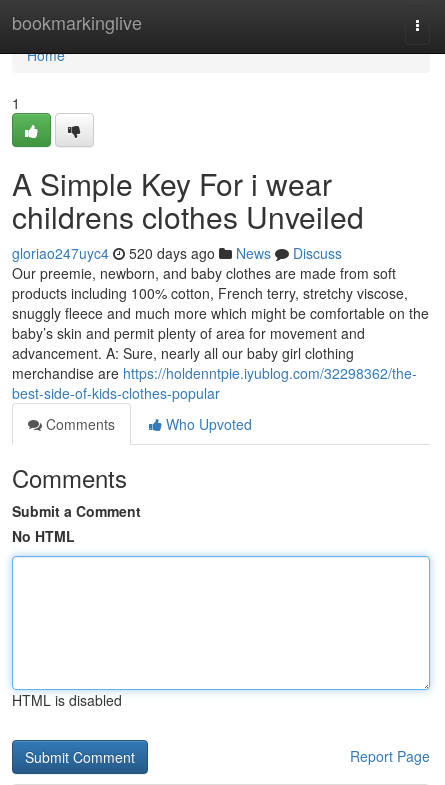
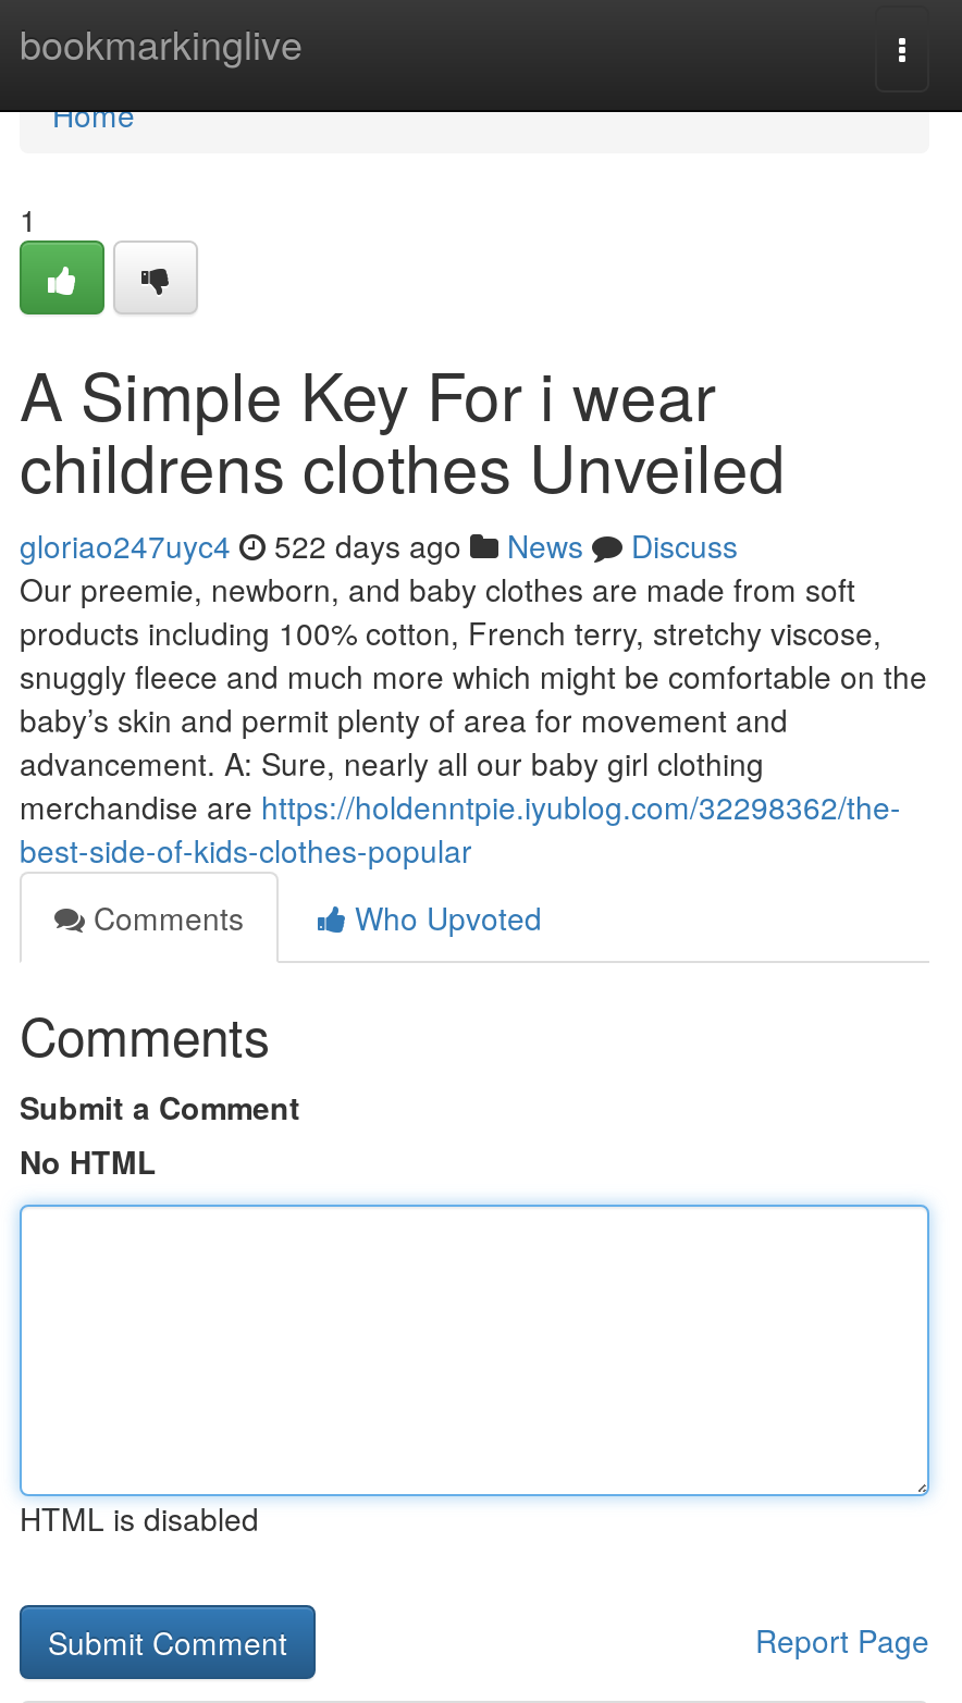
[12,243,342,263] gloriao247uyc4 520 days ago News Discuss -> [20,523,738,567] gloriao247uyc4 522 days ago News Discuss

